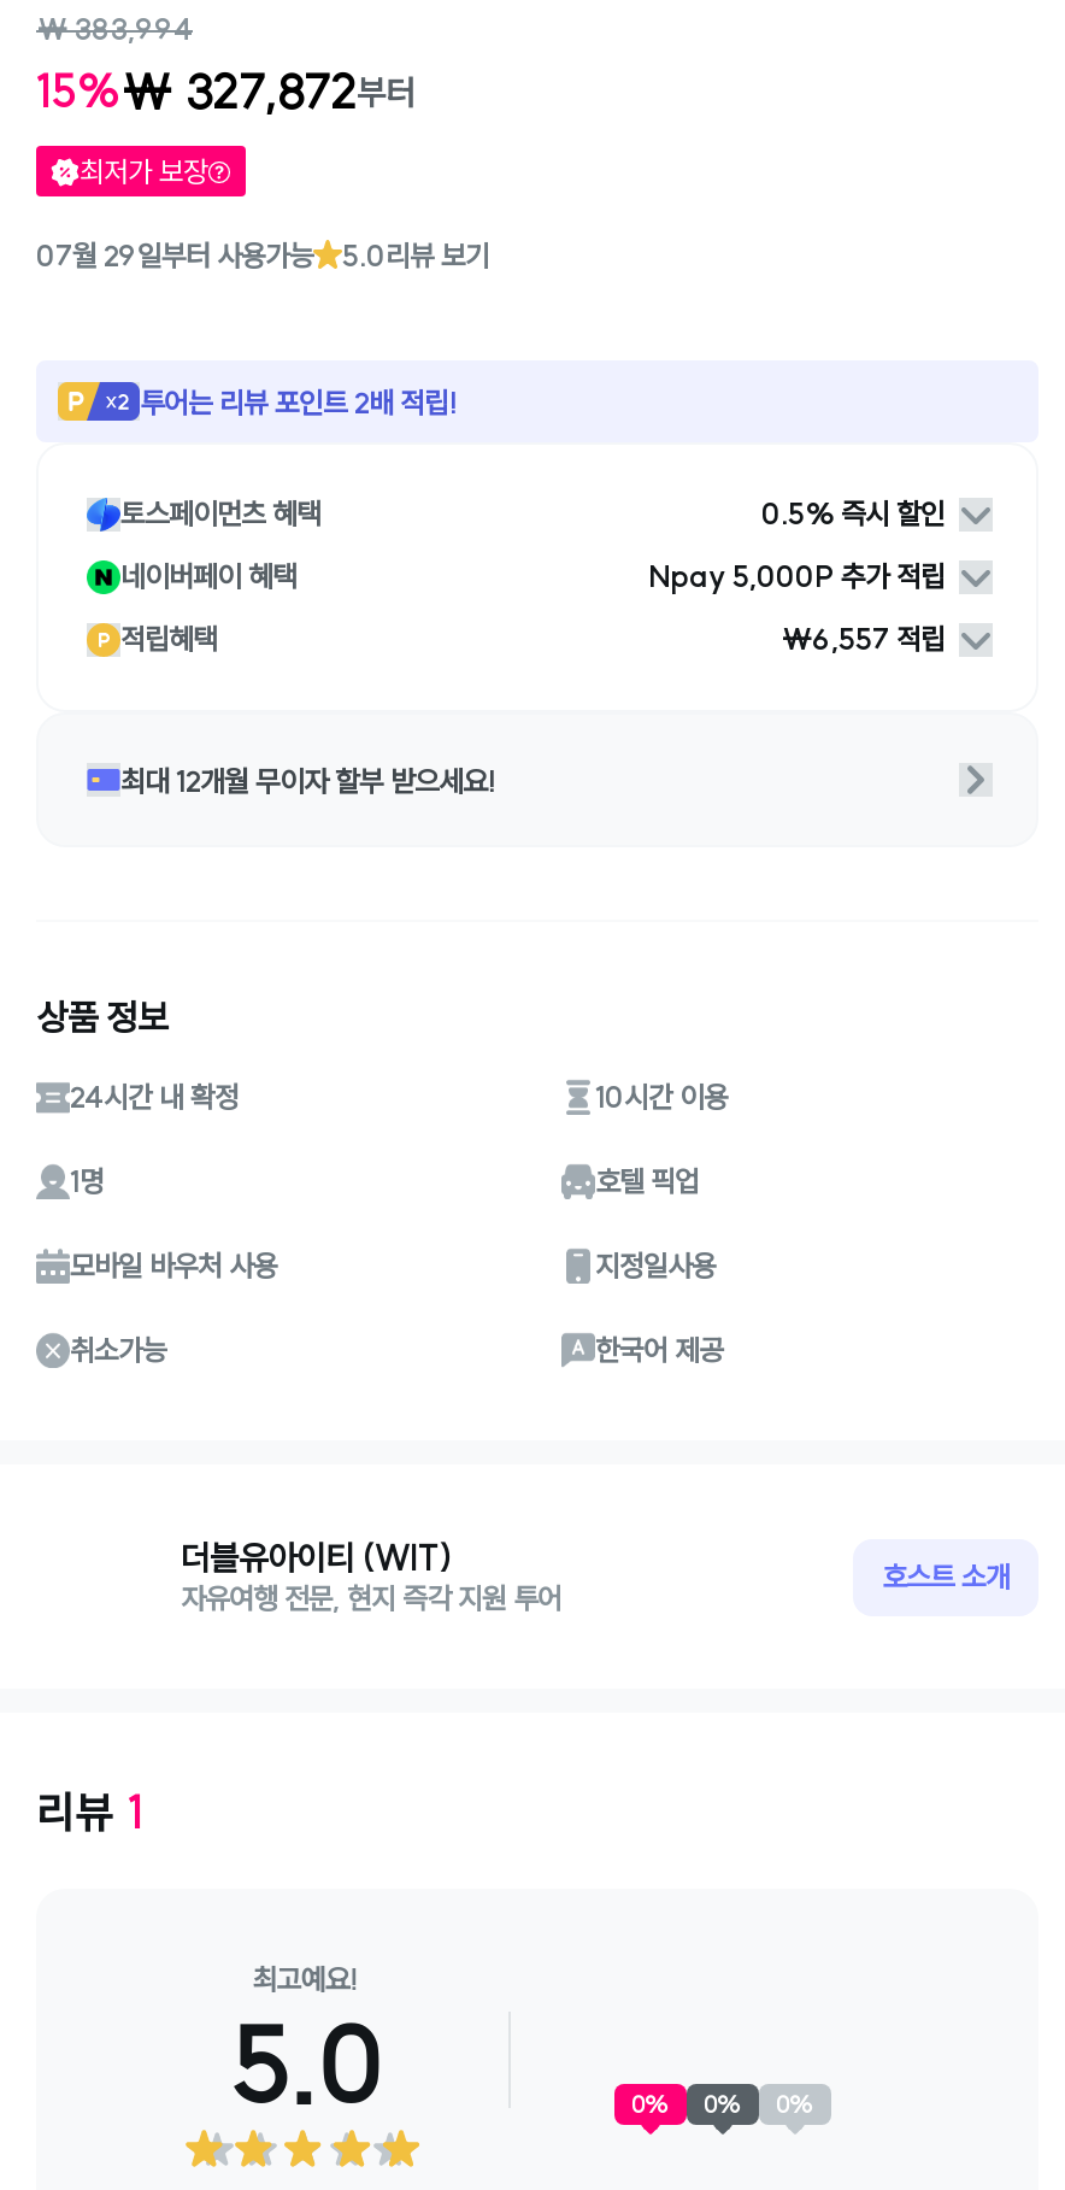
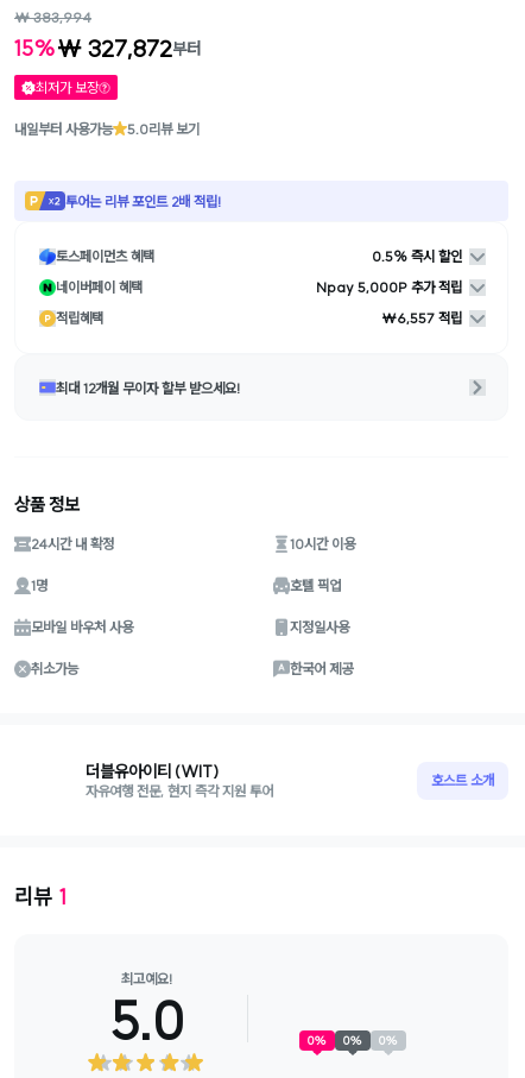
[36,236,313,272] 07월 29일부터 사용가능 -> [14,119,113,137] 내일부터 사용가능

